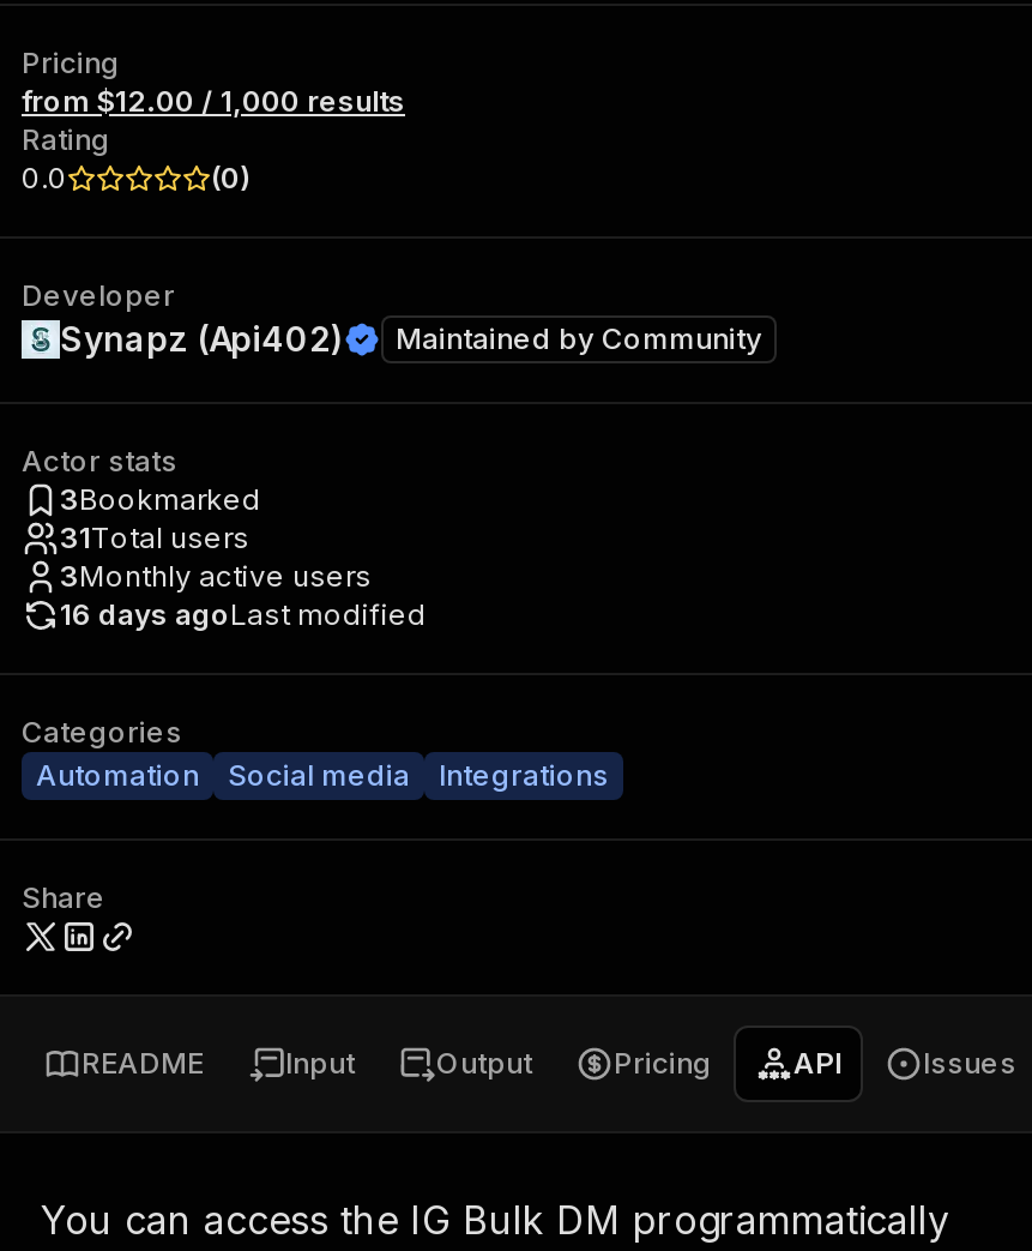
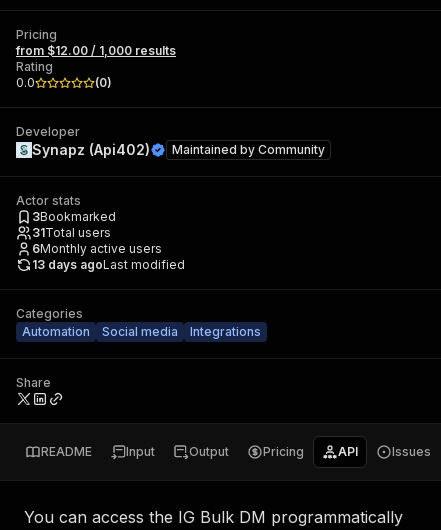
[60,558,372,594] 3Monthly active users -> [32,241,162,256] 6Monthly active users
[60,596,427,632] 16 days agoLast modified -> [32,257,185,272] 13 days agoLast modified

